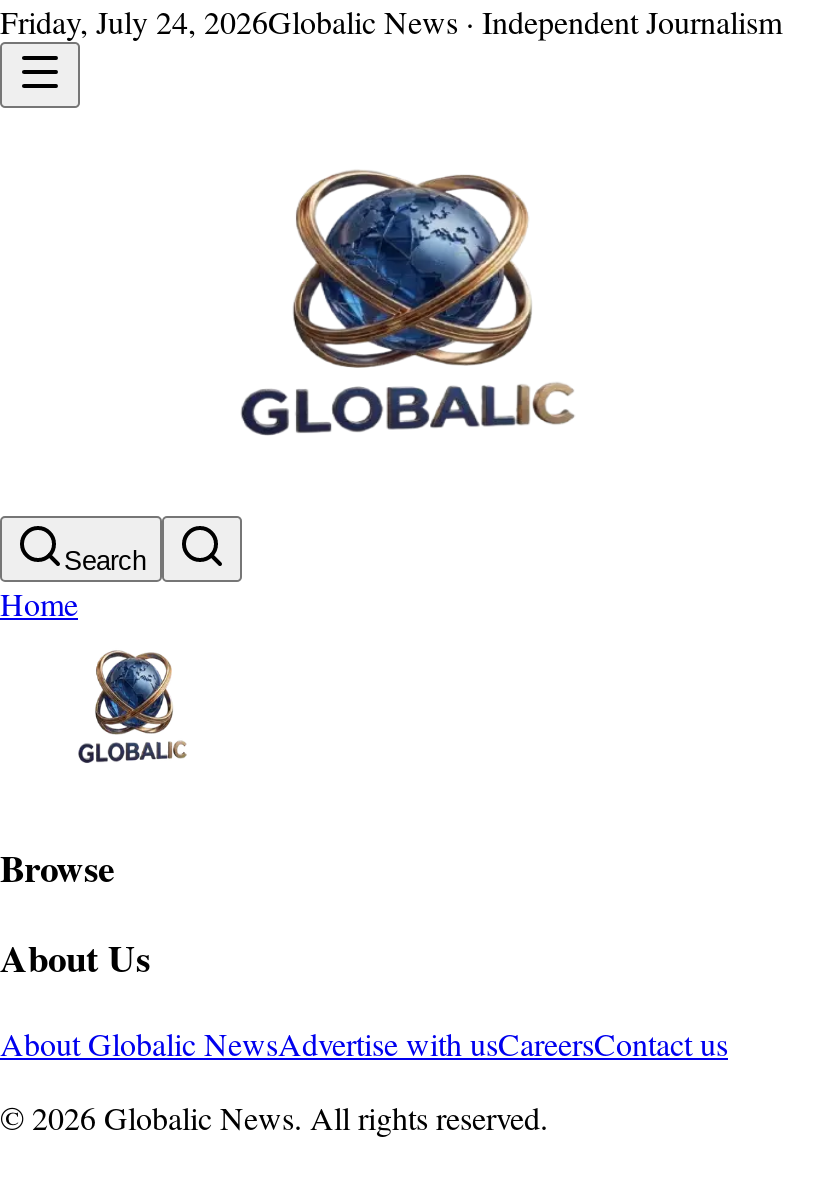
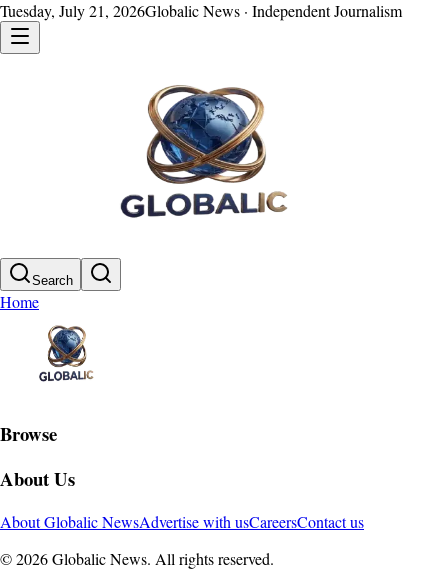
[0,0,782,42] Friday, July 24, 2026Globalic News · Independent Journalism -> [0,0,402,21] Tuesday, July 21, 2026Globalic News · Independent Journalism

